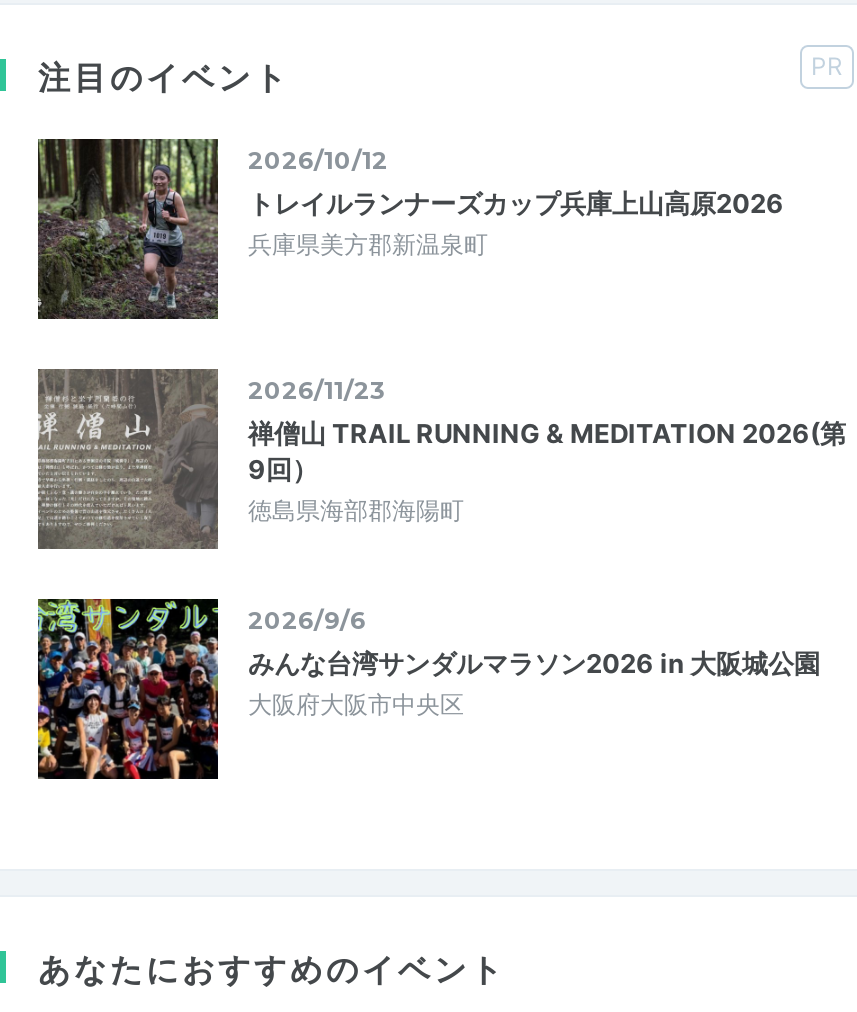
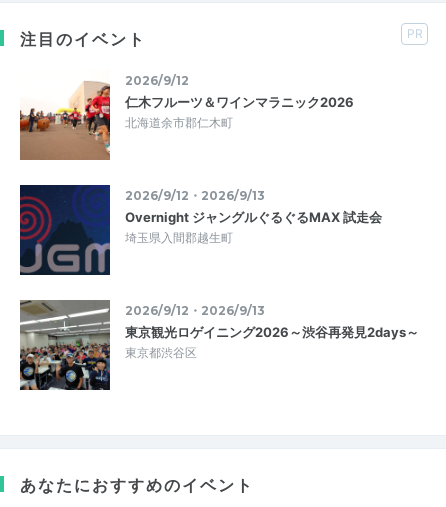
[36,137,784,321] [image] | 2026/10/12 | トレイルランナーズカップ兵庫上山高原2026 | 兵庫県美方郡新温泉町 -> [19,70,354,161] [image] | 2026/9/12 | 仁木フルーツ＆ワインマラニック2026 | 北海道余市郡仁木町
[36,367,846,551] [image] | 2026/11/23 | 禅僧山 TRAIL RUNNING & MEDITATION 2026(第 | 9回） | 徳島県海部郡海陽町 -> [19,184,382,276] [image] | 2026/9/12・2026/9/13 | Overnight ジャングルぐるぐるMAX 試走会 | 埼玉県入間郡越生町
[36,597,820,781] [image] | 2026/9/6 | みんな台湾サンダルマラソン2026 in 大阪城公園 | 大阪府大阪市中央区 -> [19,299,419,391] [image] | 2026/9/12・2026/9/13 | 東京観光ロゲイニング2026～渋谷再発見2days～ | 東京都渋谷区

